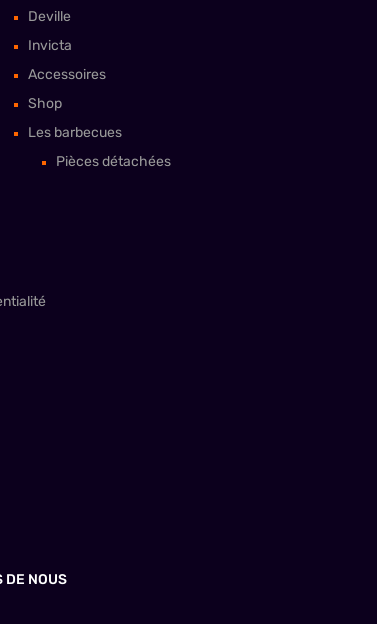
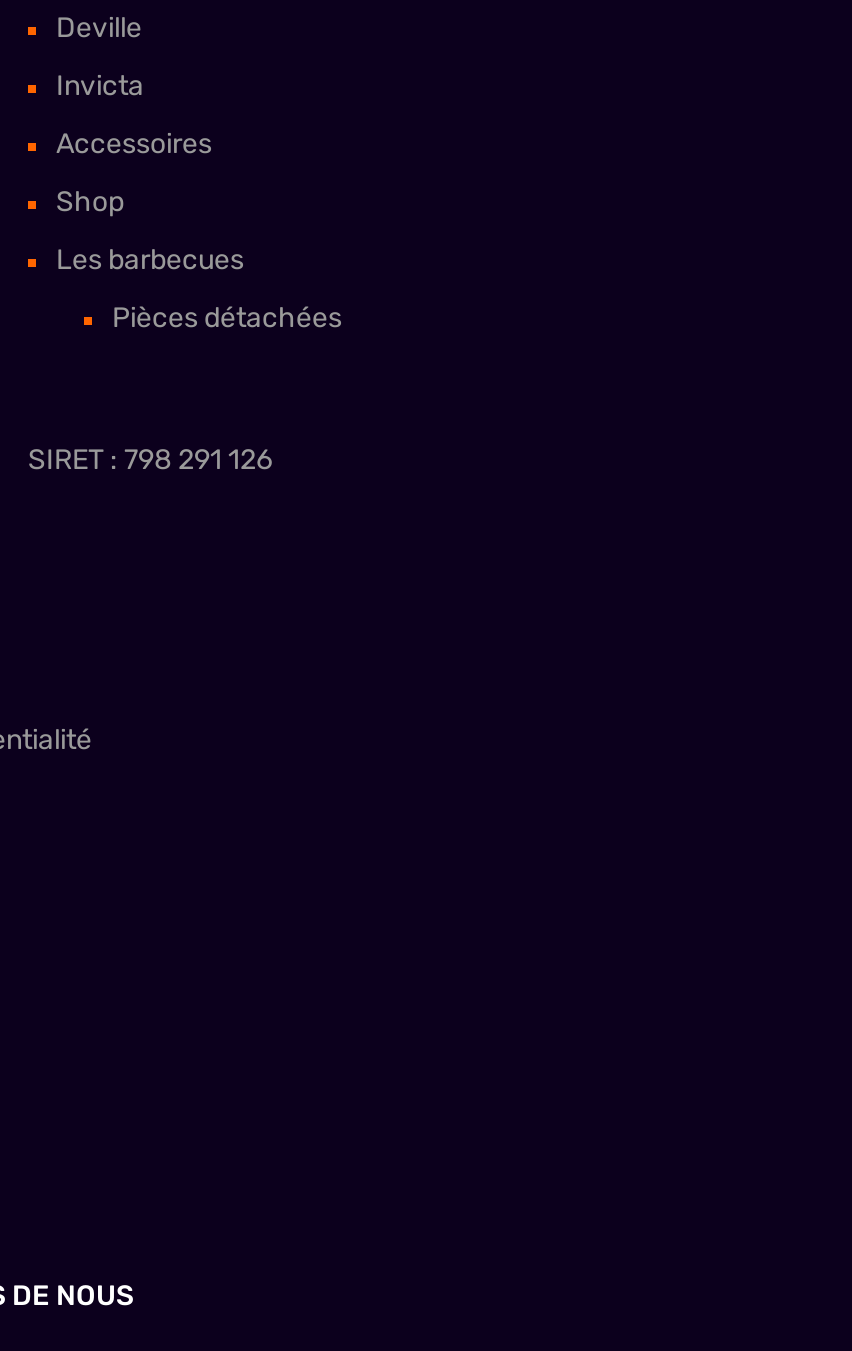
none -> [28,443,272,477] SIRET : 798 291 126

